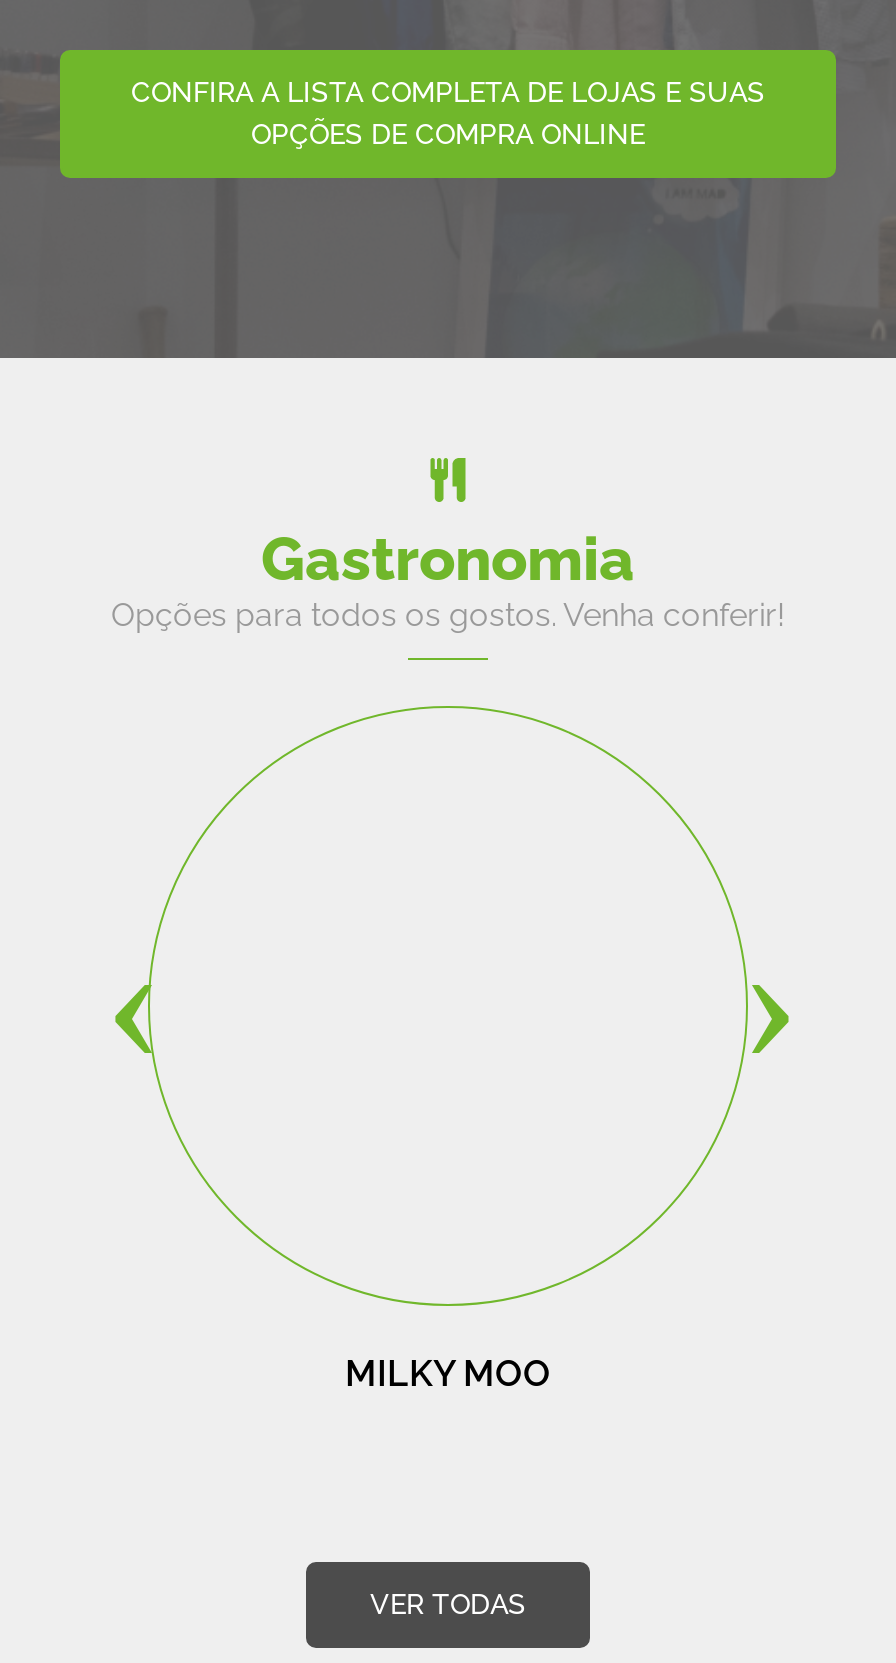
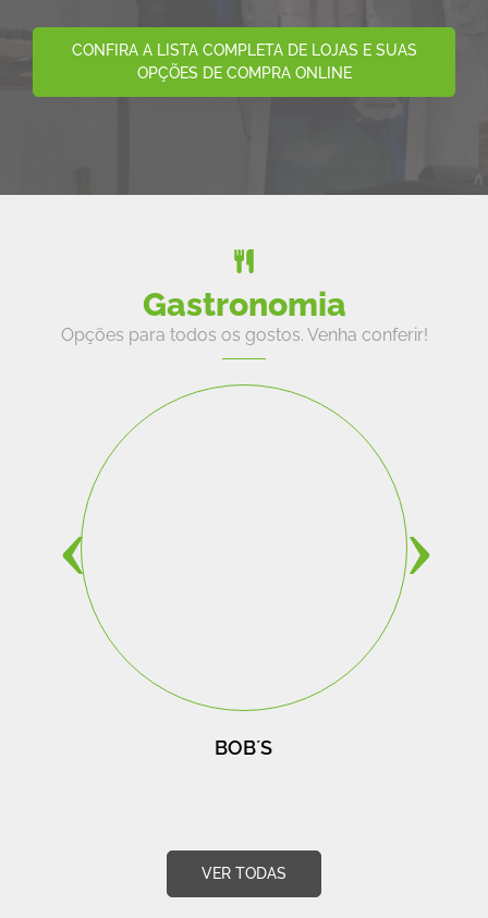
[345,1352,551,1394] MILKY MOO -> [215,736,273,759] BOB´S

